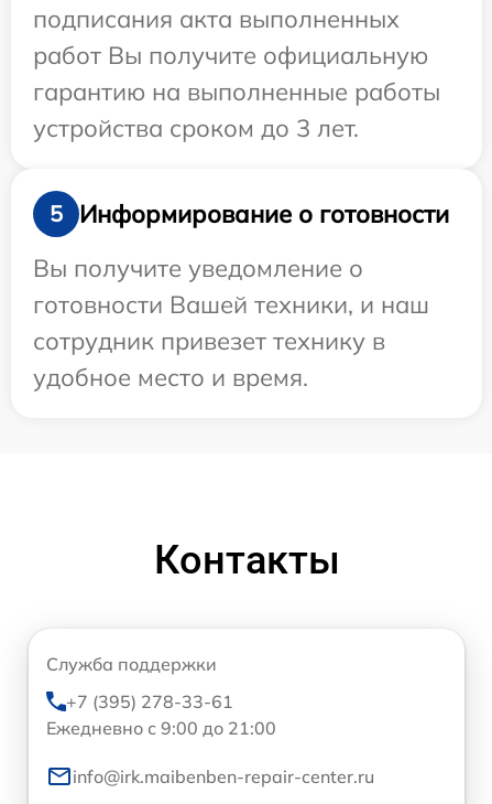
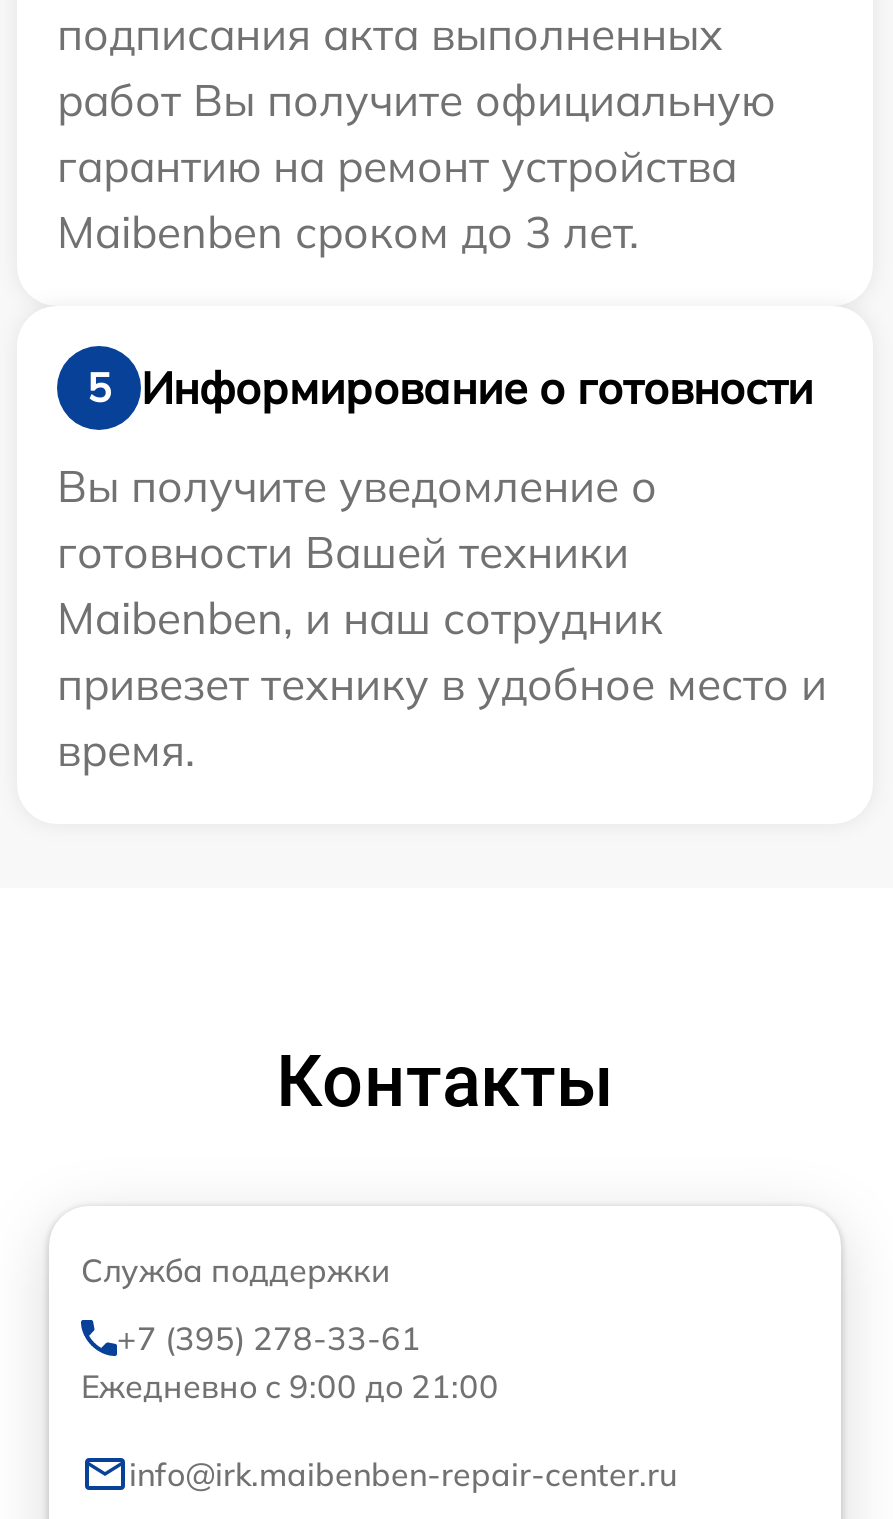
[33,76,440,107] гарантию на выполненные работы -> [57,138,737,194] гарантию на ремонт устройства
[33,112,359,143] устройства сроком до 3 лет. -> [57,204,639,260] Maibenben сроком до 3 лет.
[33,289,429,393] готовности Вашей техники, и наш | сотрудник привезет технику в | удобное место и время. -> [57,524,827,778] готовности Вашей техники | Maibenben, и наш сотрудник | привезет технику в удобное место и | время.

